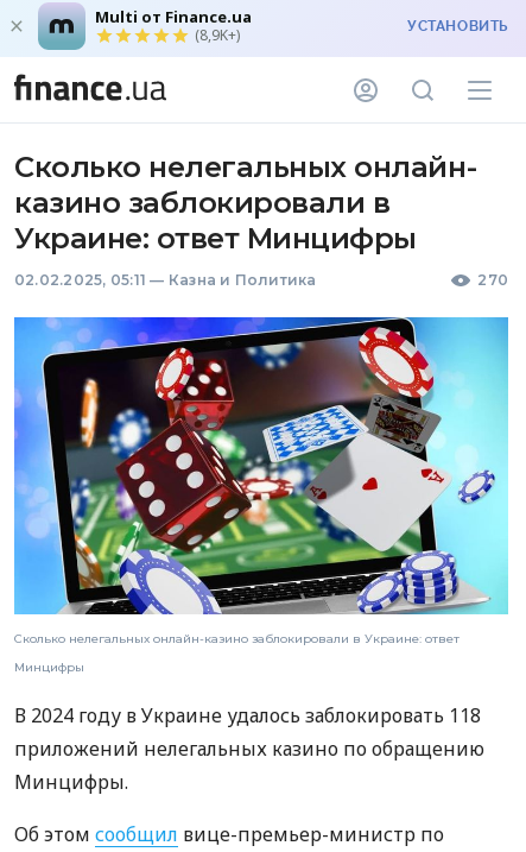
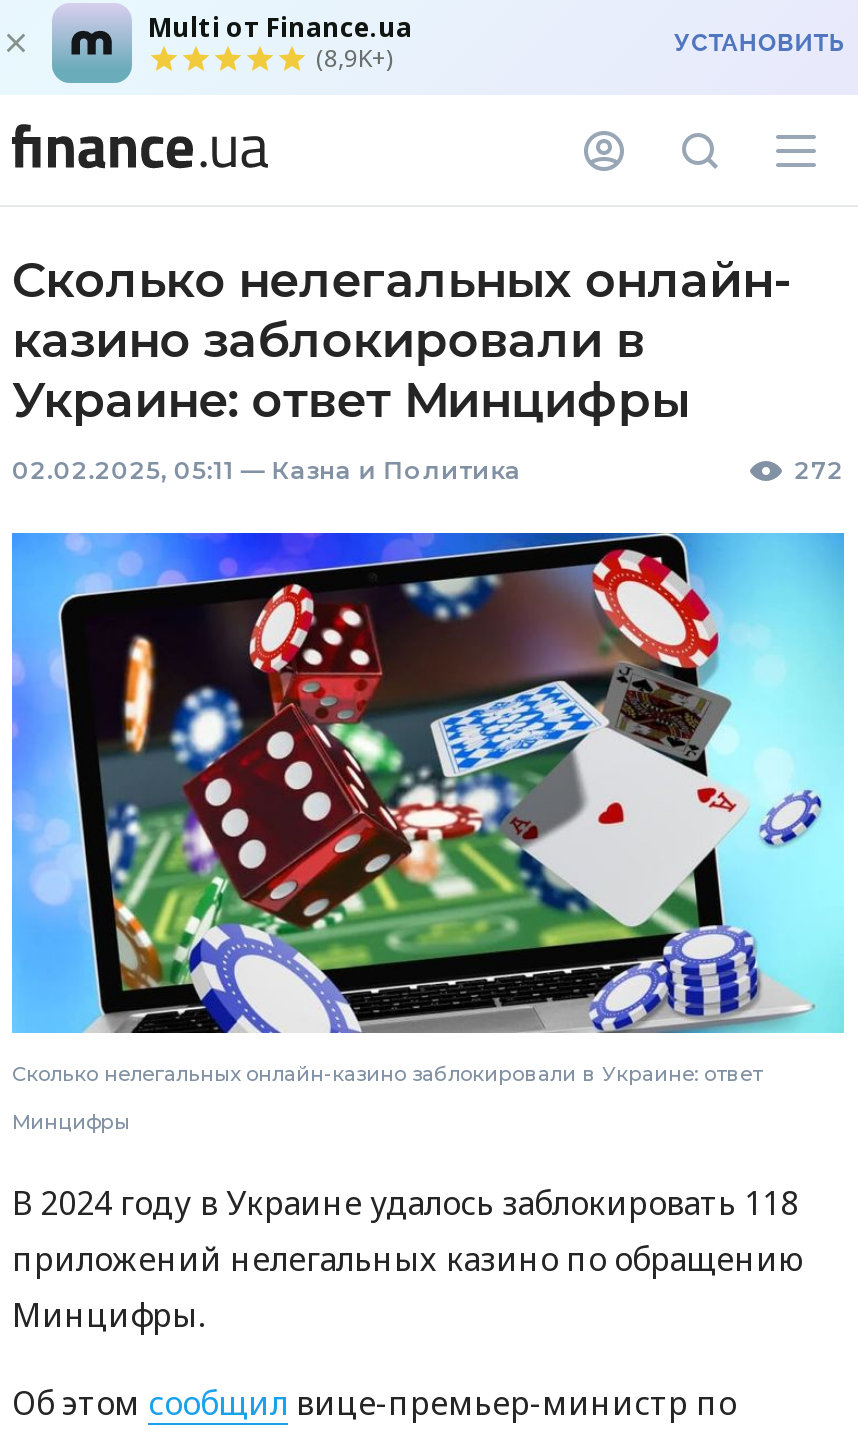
[478,271,508,289] 270 -> [795,455,844,485] 272

